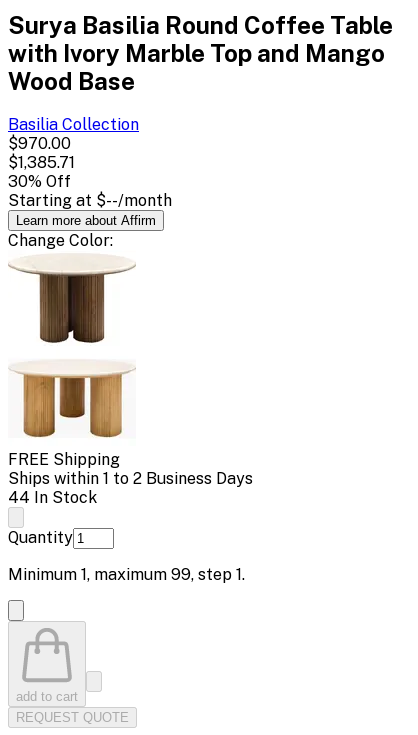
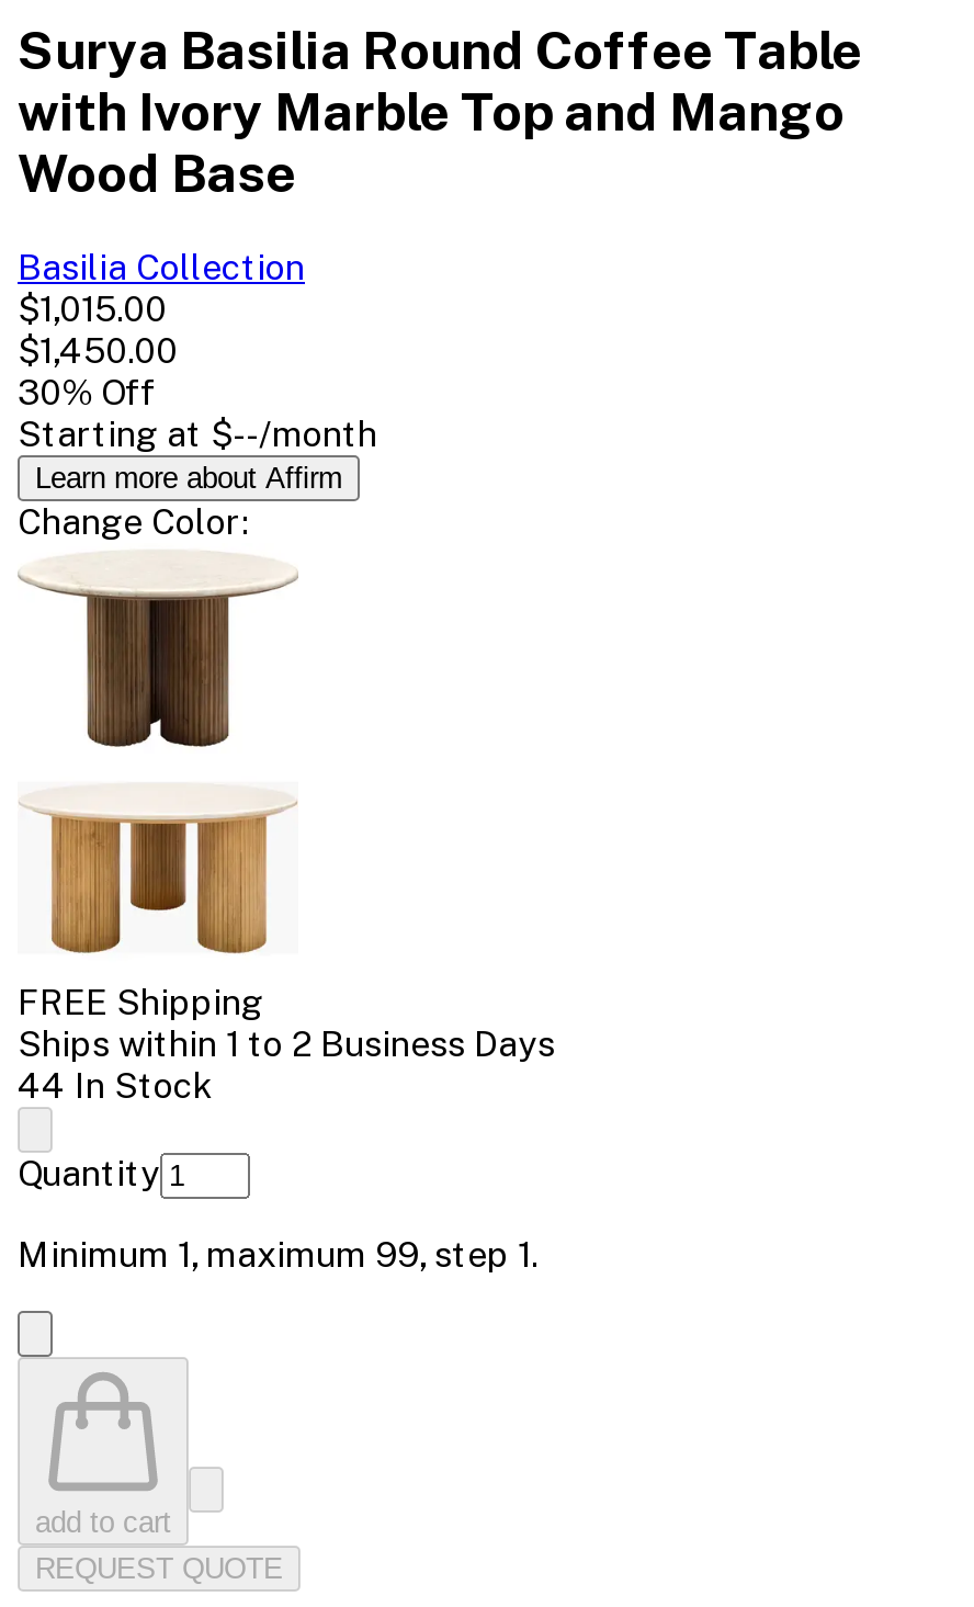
[8,134,71,153] $970.00 -> [18,288,167,330] $1,015.00
[8,153,75,172] $1,385.71 -> [18,330,178,371] $1,450.00

